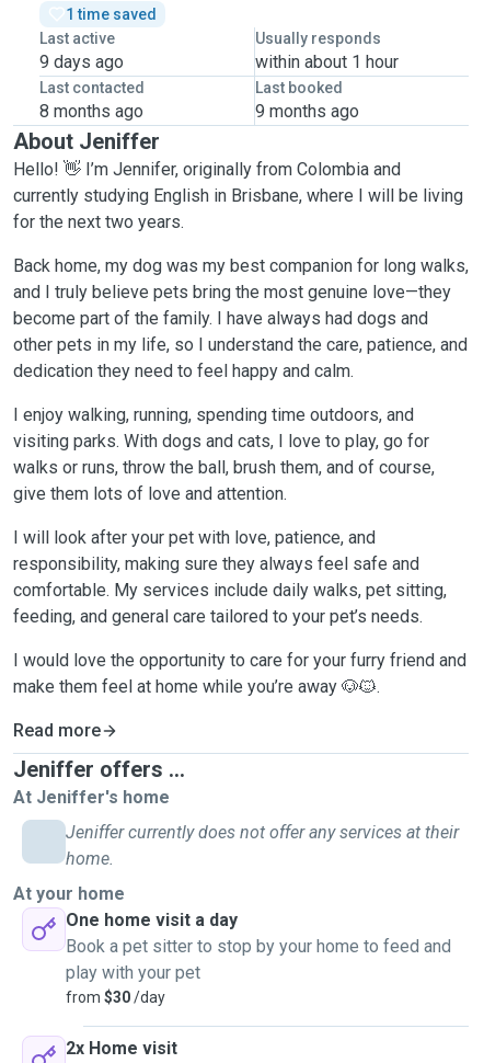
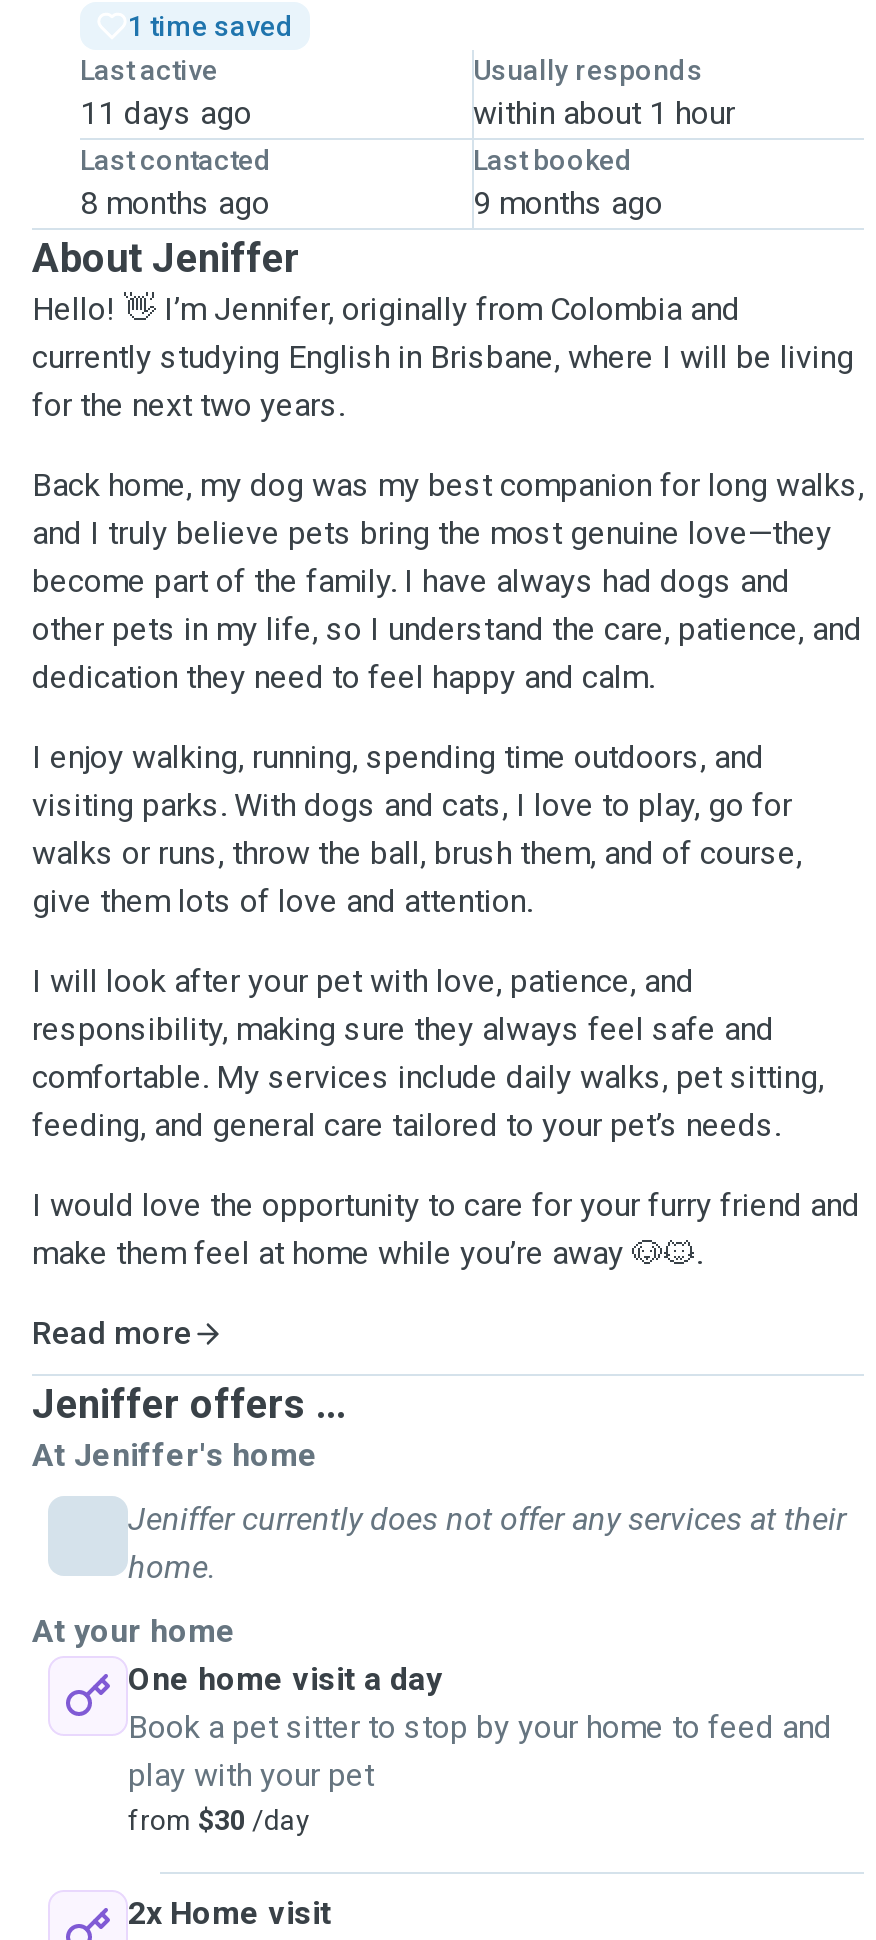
[39,52,124,72] 9 days ago -> [80,94,252,132] 11 days ago

